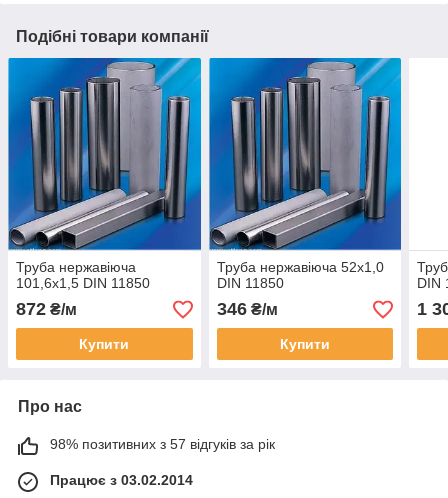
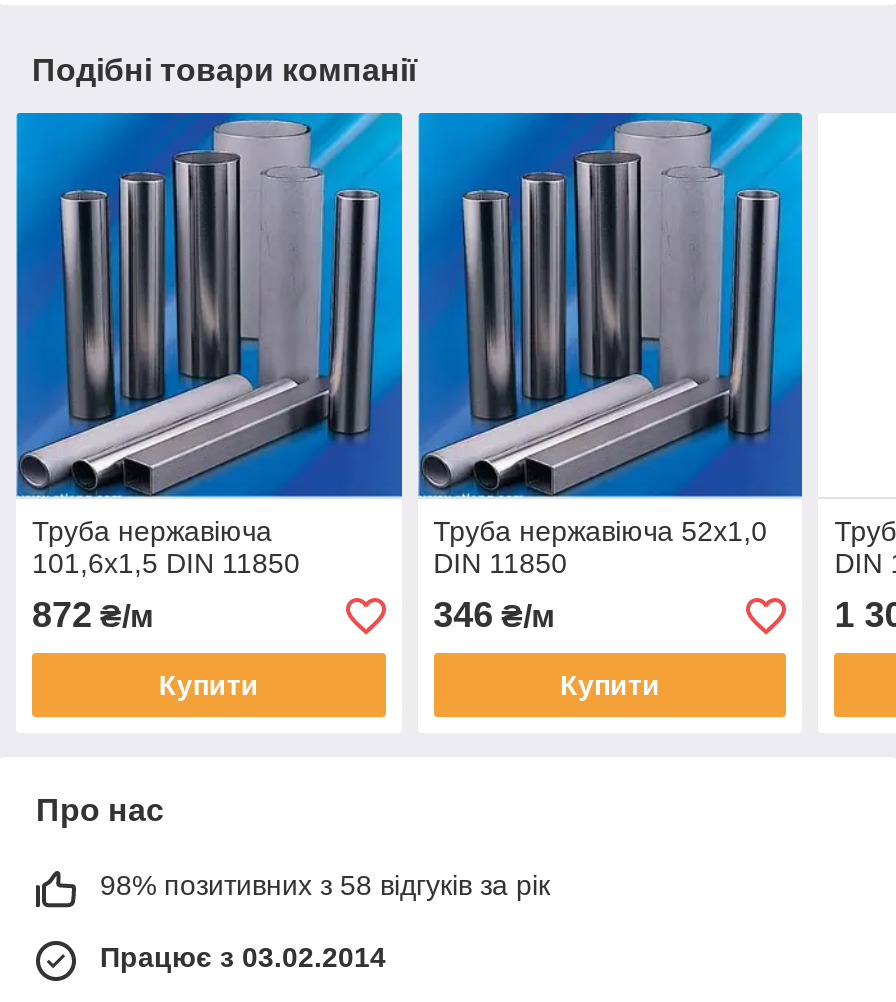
[50,436,275,452] 98% позитивних з 57 відгуків за рік -> [100,870,550,902] 98% позитивних з 58 відгуків за рік

